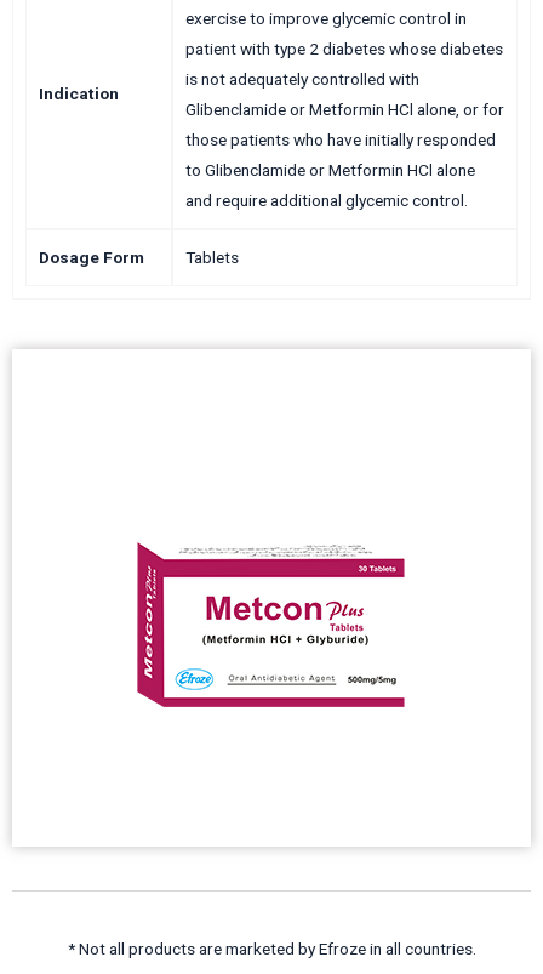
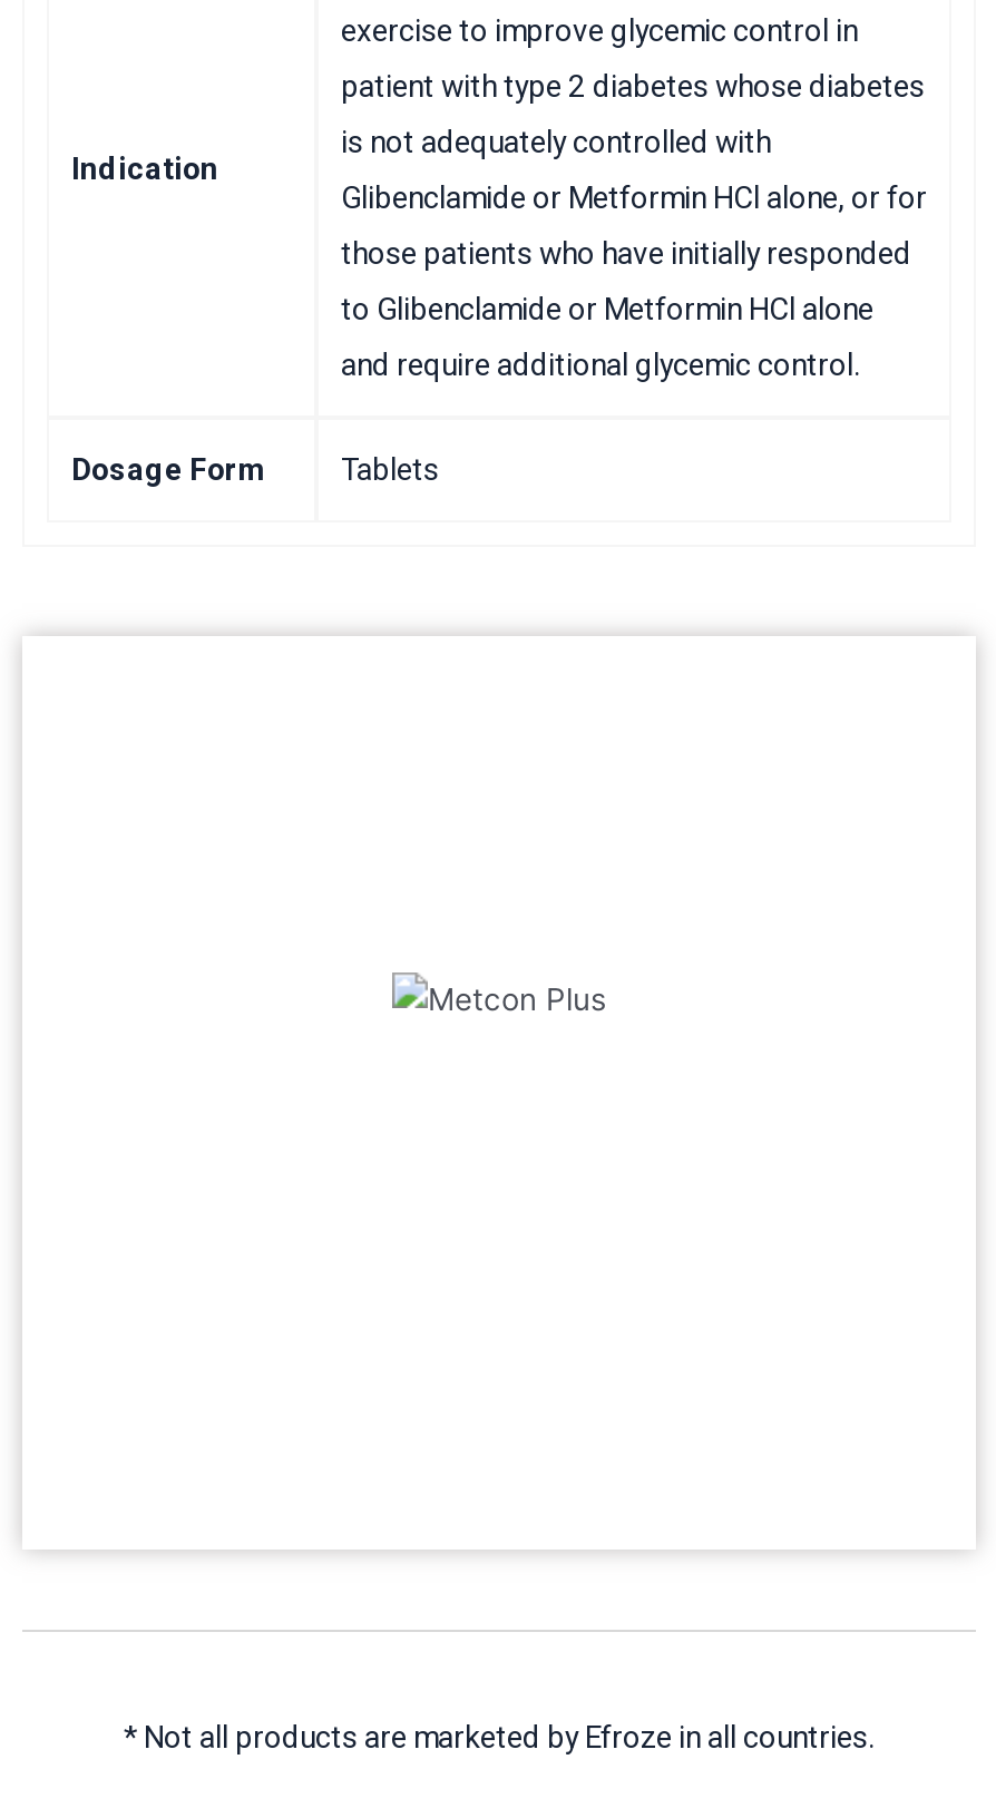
[136,532,406,708] [image] -> none

